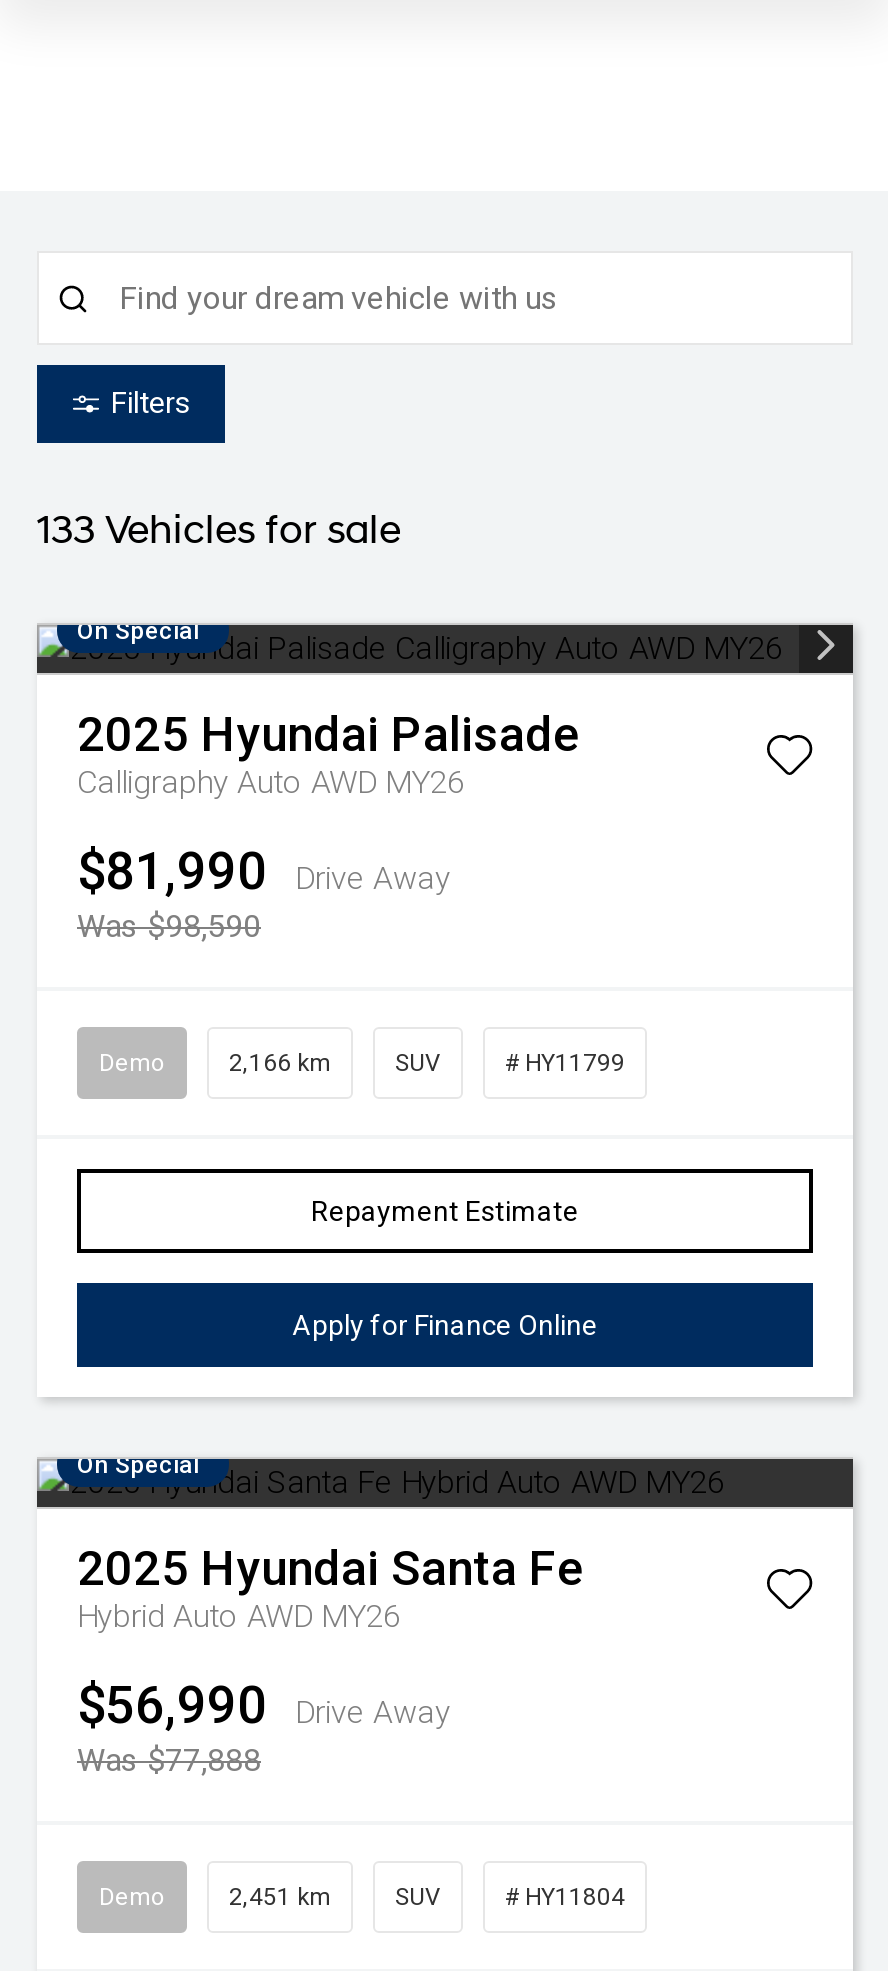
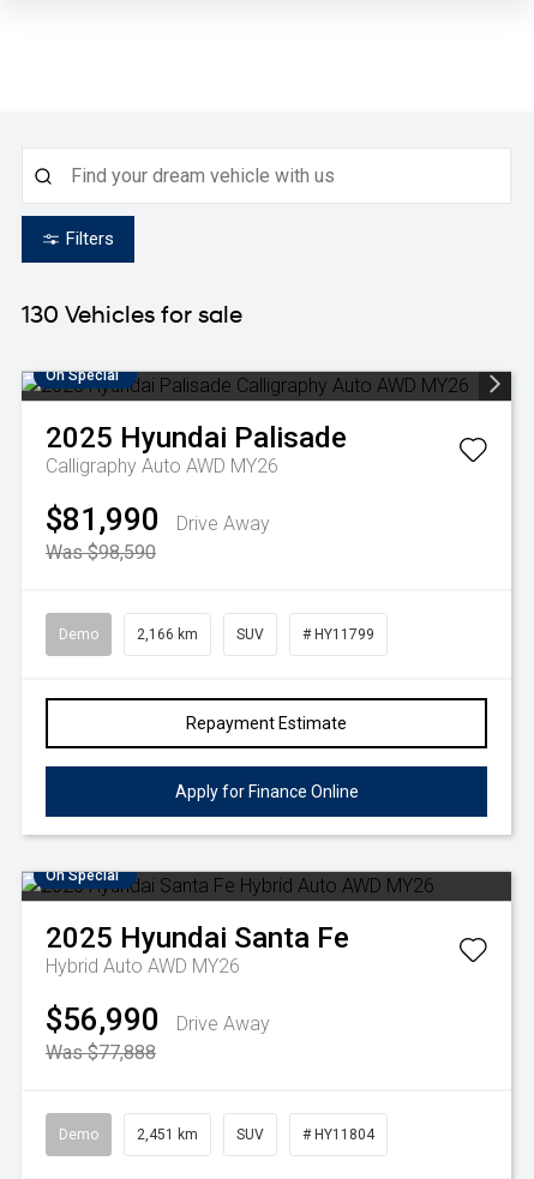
[37,513,401,553] 133 Vehicles for sale -> [22,305,242,329] 130 Vehicles for sale

